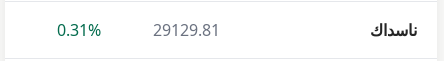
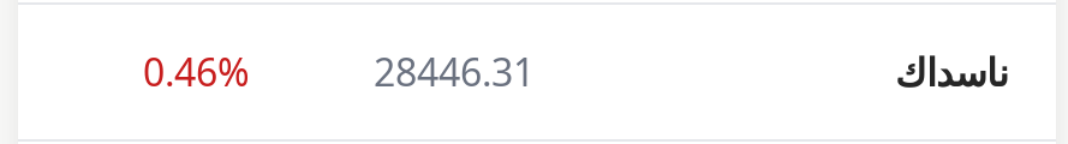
[57,19,101,41] 0.31% -> [143,45,249,98] 0.46%
[153,19,220,41] 29129.81 -> [374,45,535,98] 28446.31

